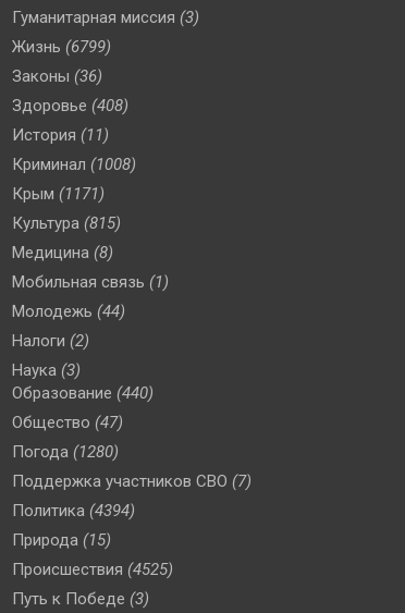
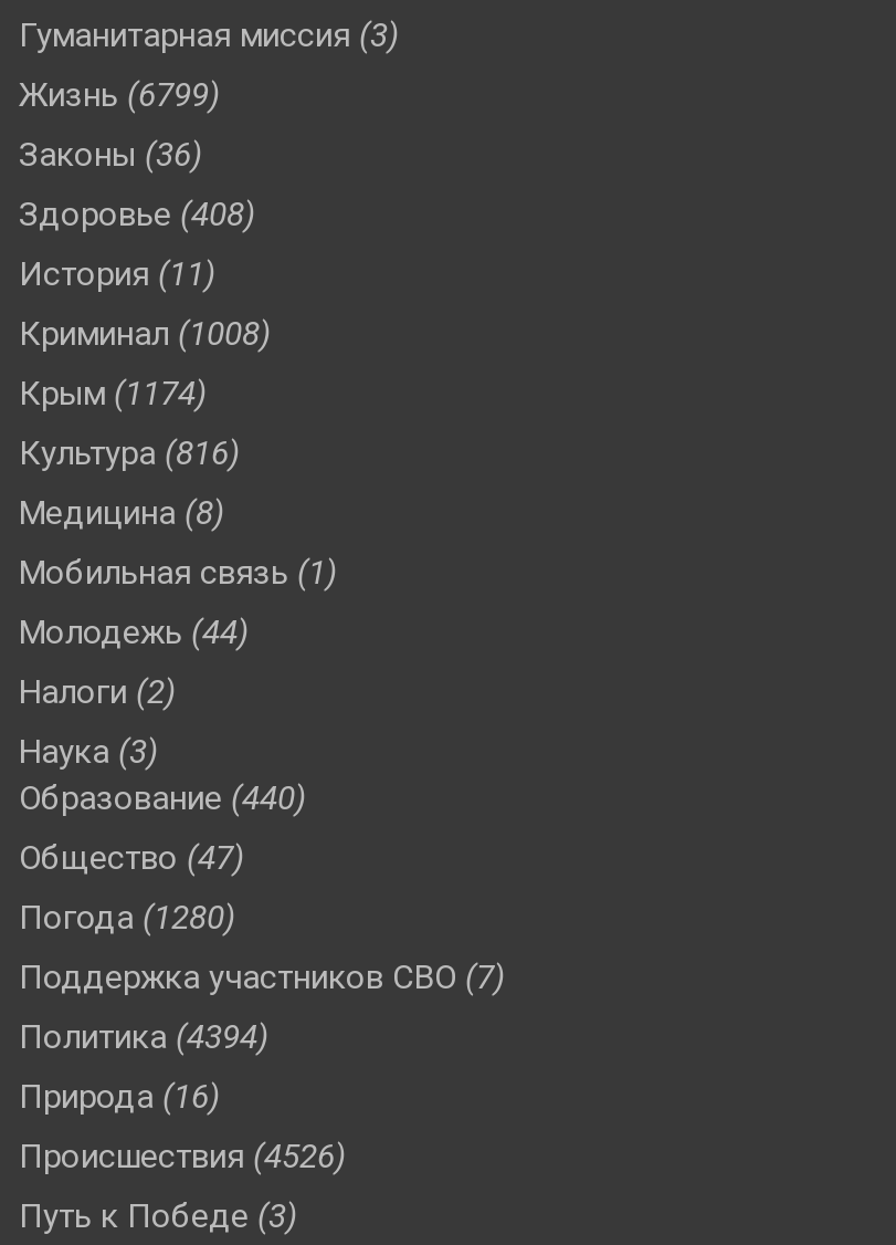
[12,184,105,203] Крым (1171) -> [19,373,207,413] Крым (1174)
[12,213,121,233] Культура (815) -> [19,433,240,473] Культура (816)
[12,530,111,550] Природа (15) -> [19,1076,220,1116] Природа (16)
[12,559,173,579] Происшествия (4525) -> [19,1136,346,1176] Происшествия (4526)

